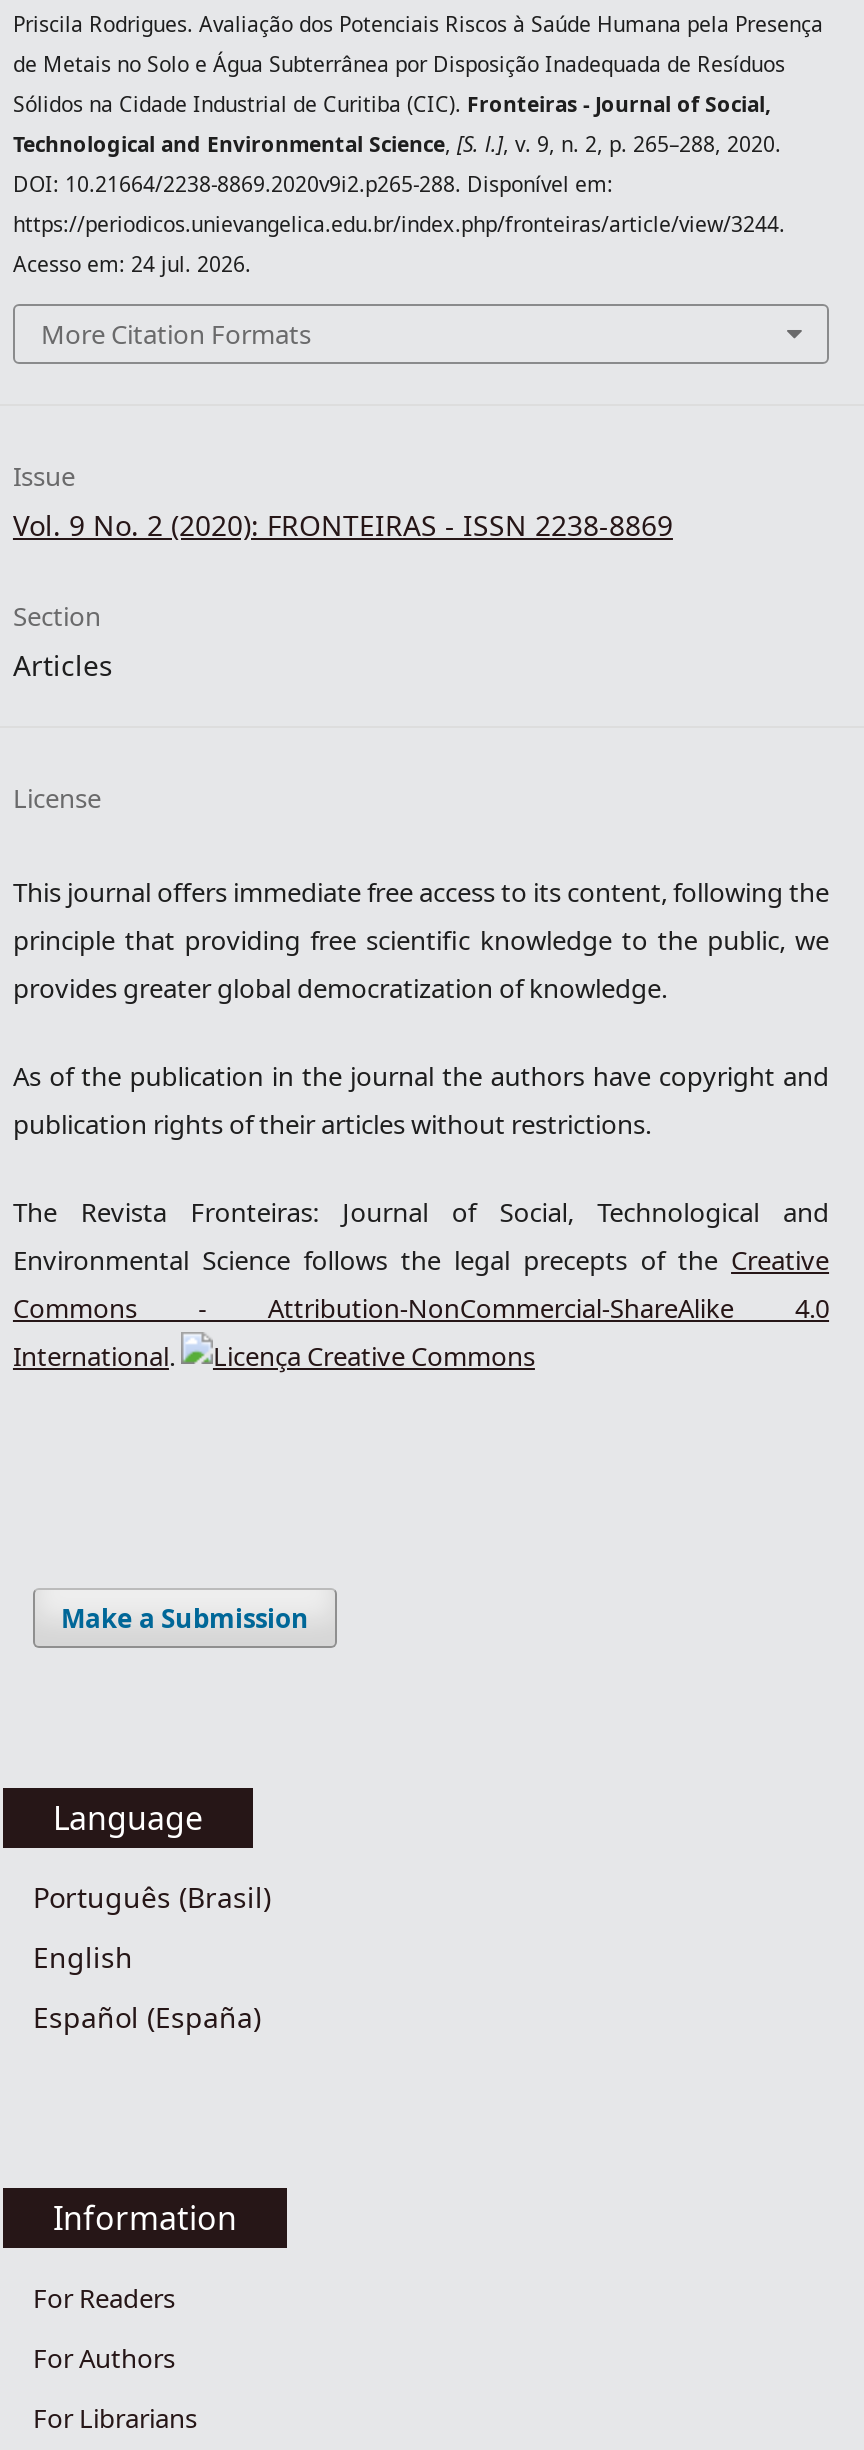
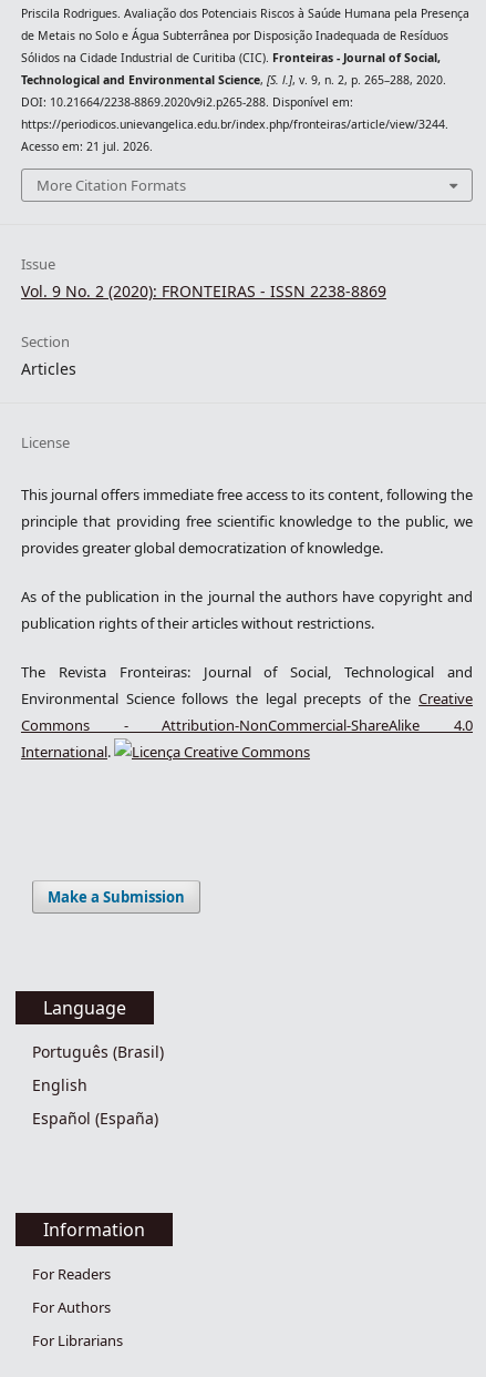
[13,249,251,277] Acesso em: 24 jul. 2026. -> [21,138,153,154] Acesso em: 21 jul. 2026.

